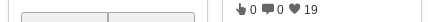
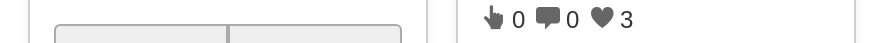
[250,3,318,15] 0 0 19 -> [512,6,634,30] 0 0 3

